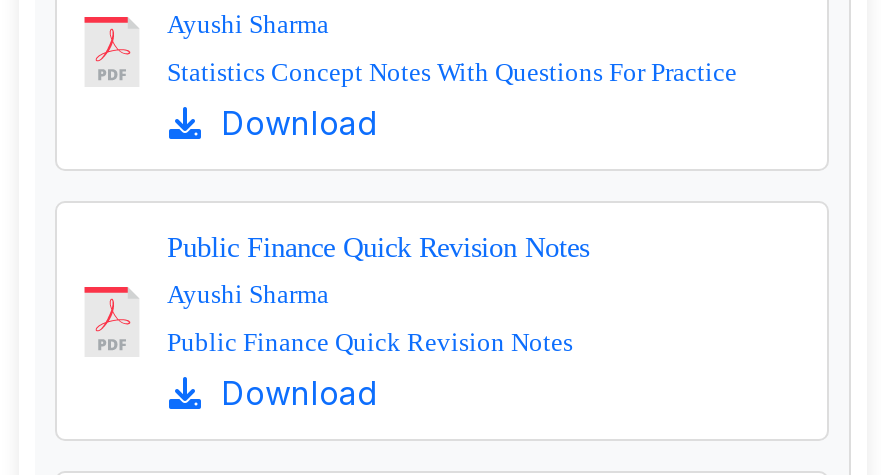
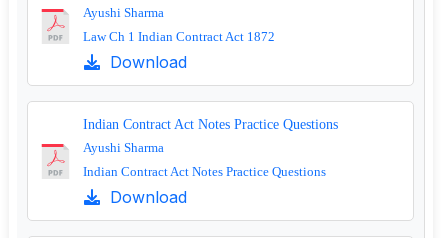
[167,57,737,87] Statistics Concept Notes With Questions For Practice -> [83,29,275,44] Law Ch 1 Indian Contract Act 1872
[167,231,589,263] Public Finance Quick Revision Notes -> [83,116,338,132] Indian Contract Act Notes Practice Questions
[167,327,573,357] Public Finance Quick Revision Notes -> [83,164,326,179] Indian Contract Act Notes Practice Questions

